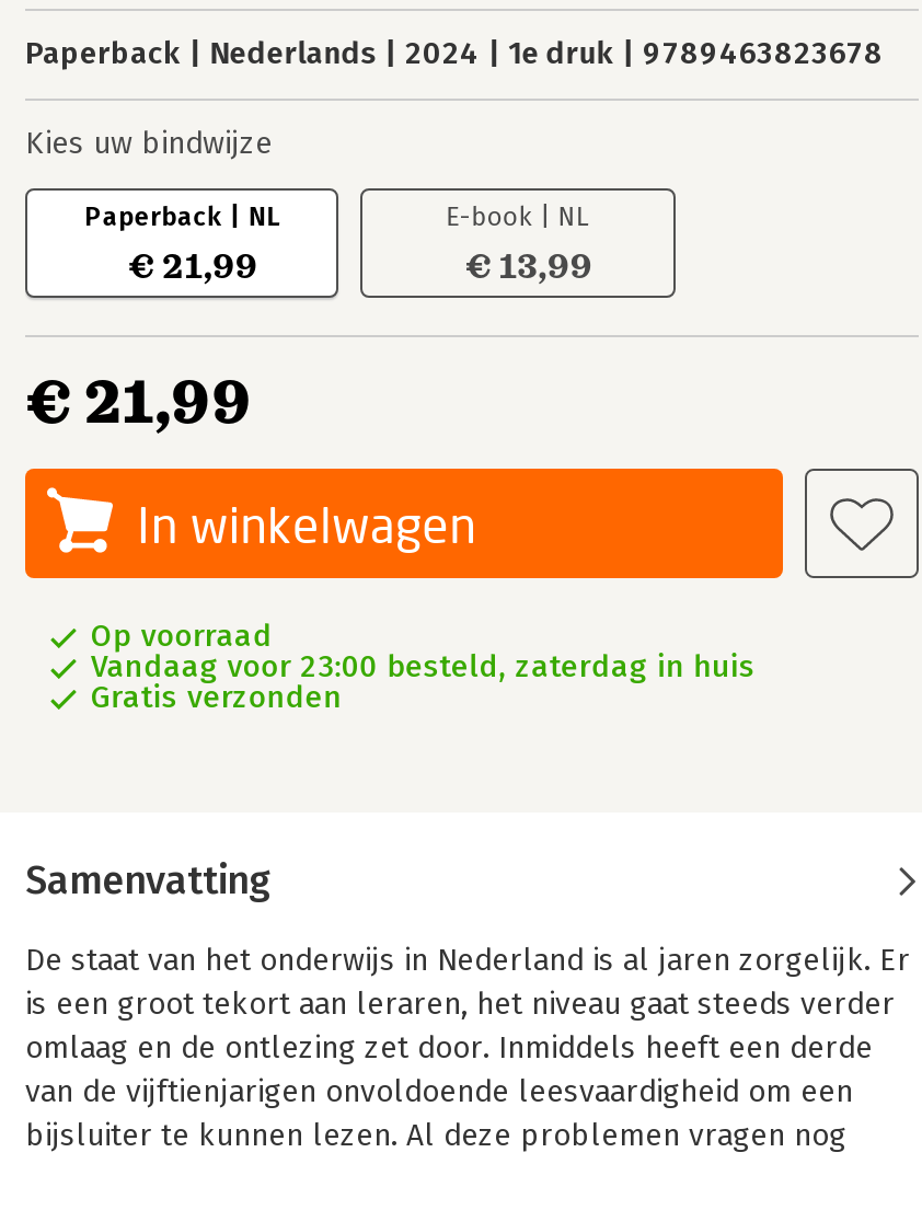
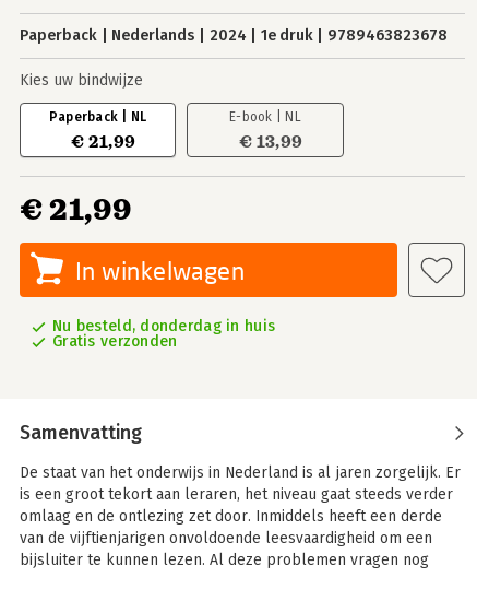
[91,618,755,685] Op voorraad | Vandaag voor 23:00 besteld, zaterdag in huis -> [52,317,275,335] Nu besteld, donderdag in huis

